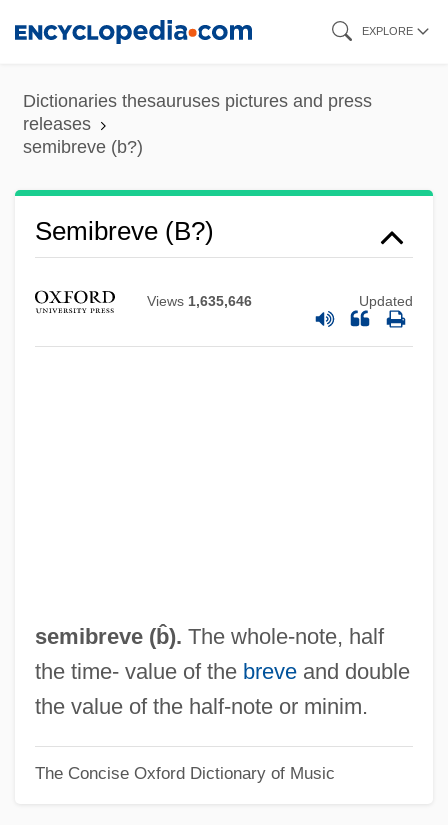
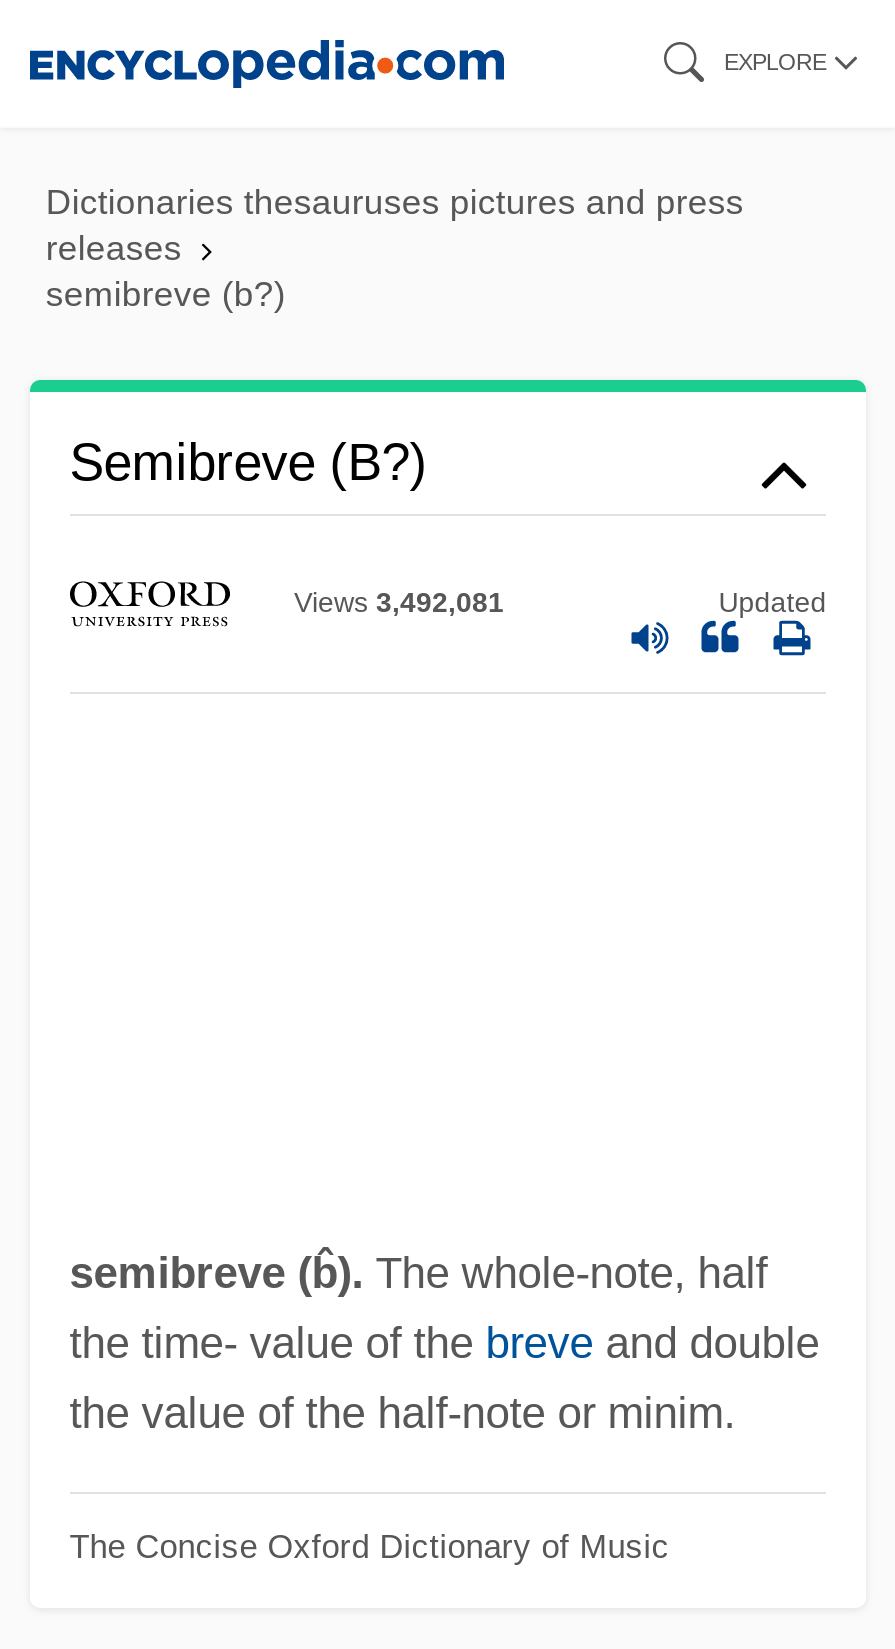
[147,293,252,309] Views 1,635,646 -> [294,587,504,619] Views 3,492,081

